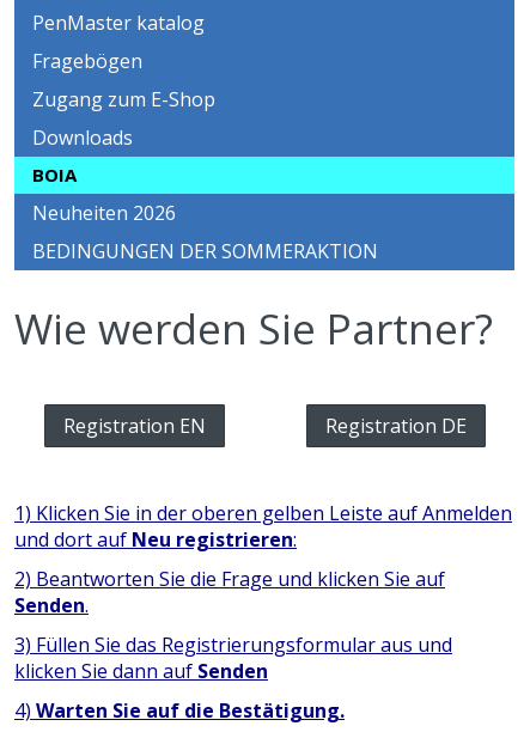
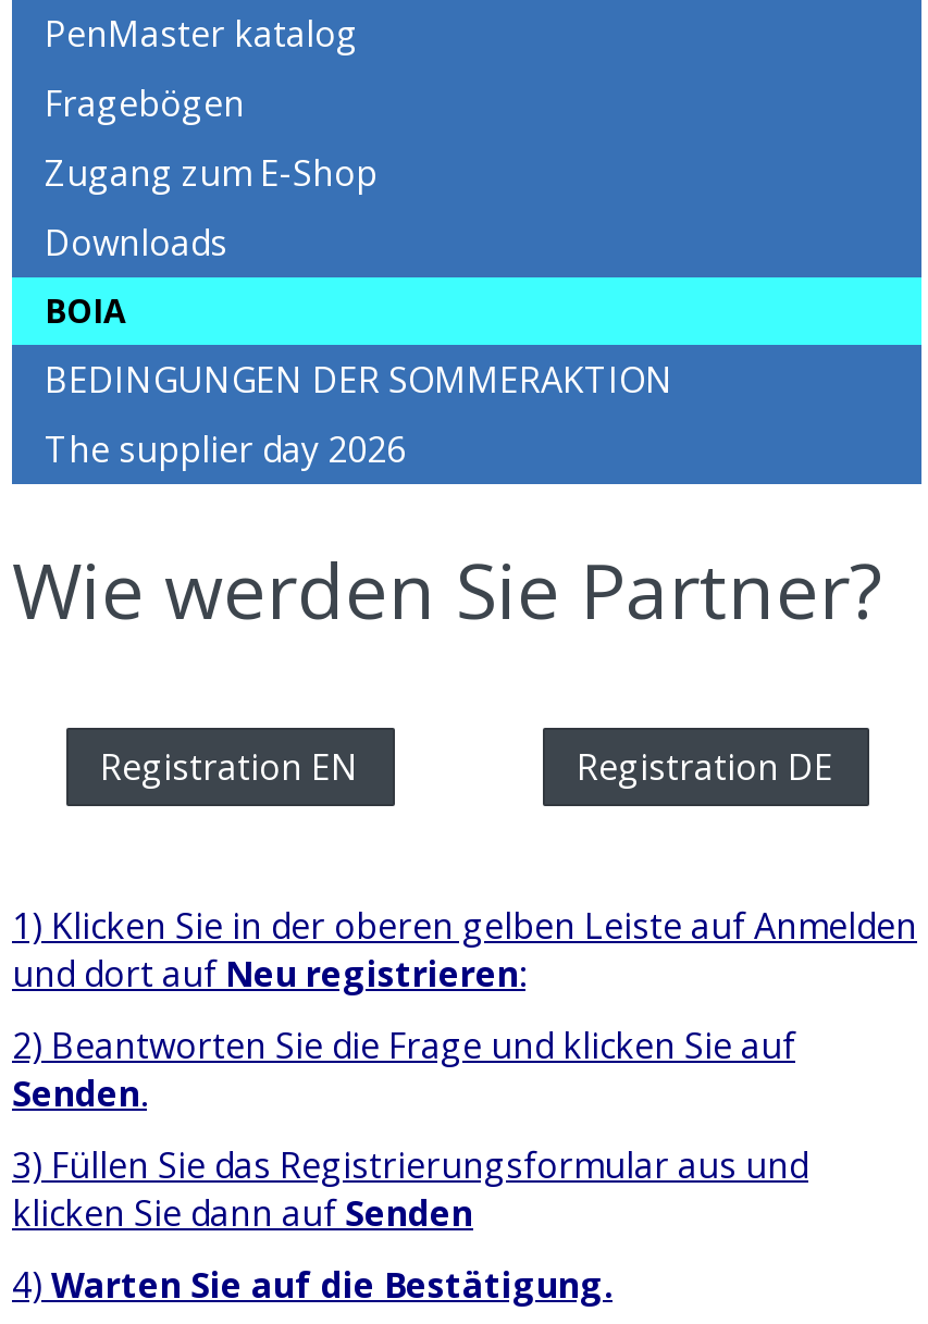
[32,200,176,226] Neuheiten 2026 -> none
moved [32,238,378,264] -> [45,356,673,404]: BEDINGUNGEN DER SOMMERAKTION
none -> [45,425,406,473] The supplier day 2026

